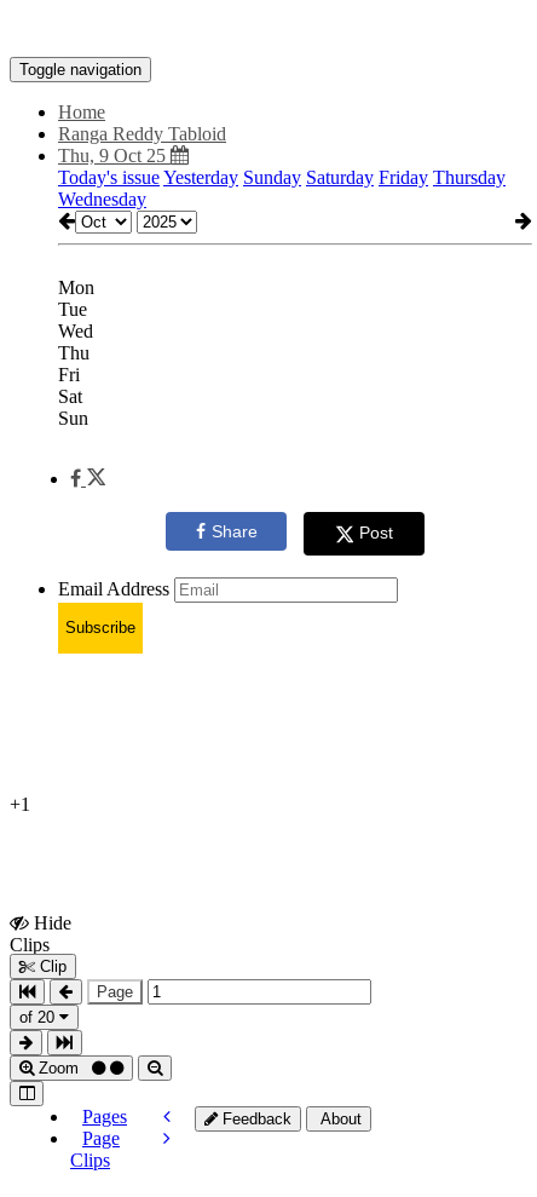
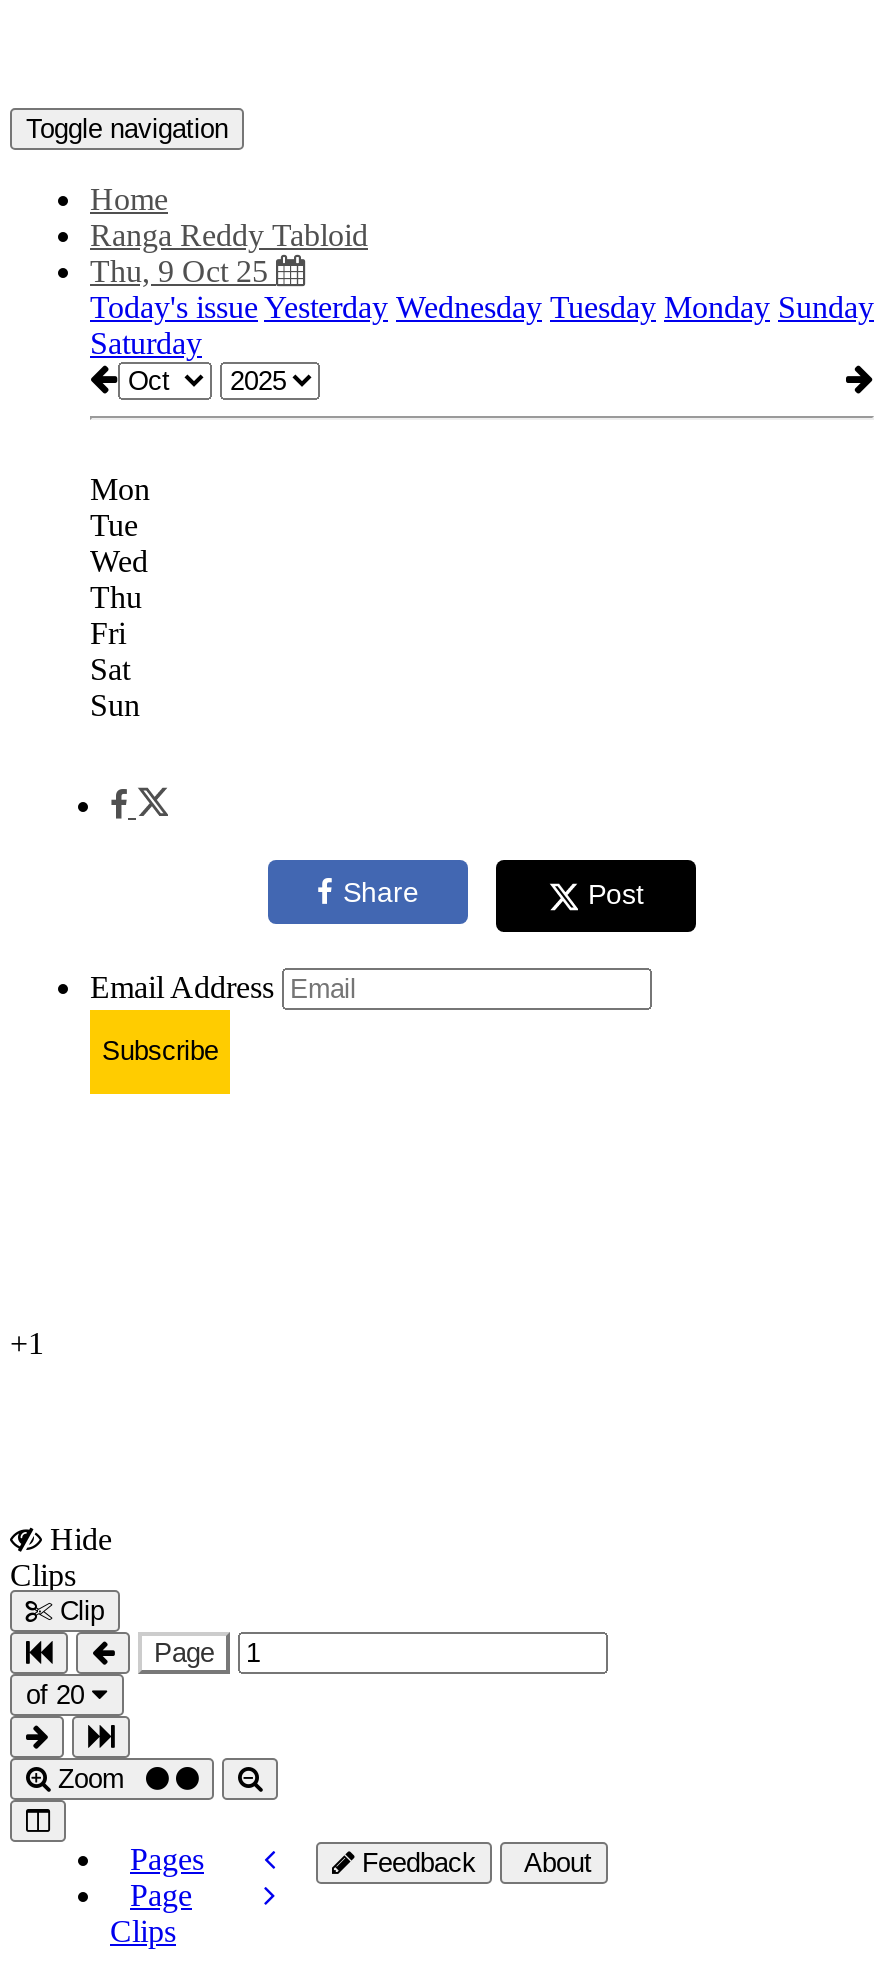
[58,167,506,209] Today's issue Yesterday Sunday Saturday Friday Thursday | Wednesday -> [90,290,874,360] Today's issue Yesterday Wednesday Tuesday Monday Sunday | Saturday

